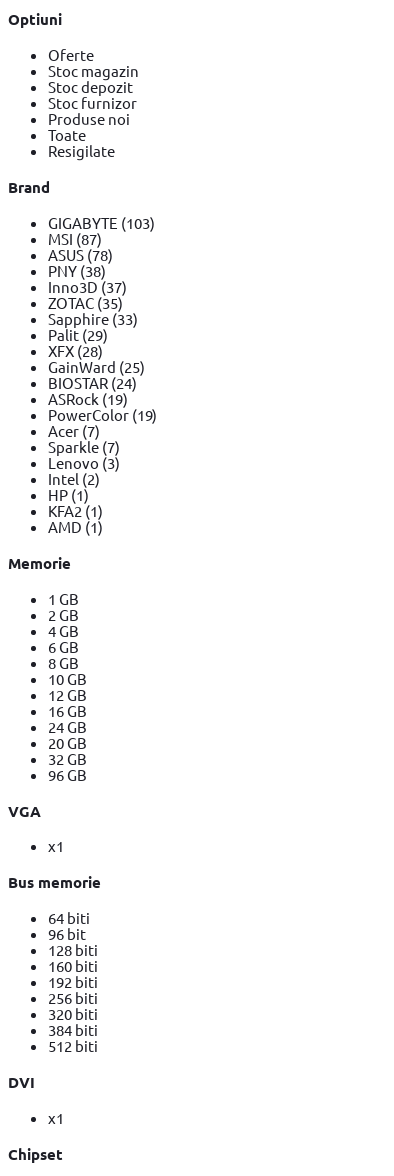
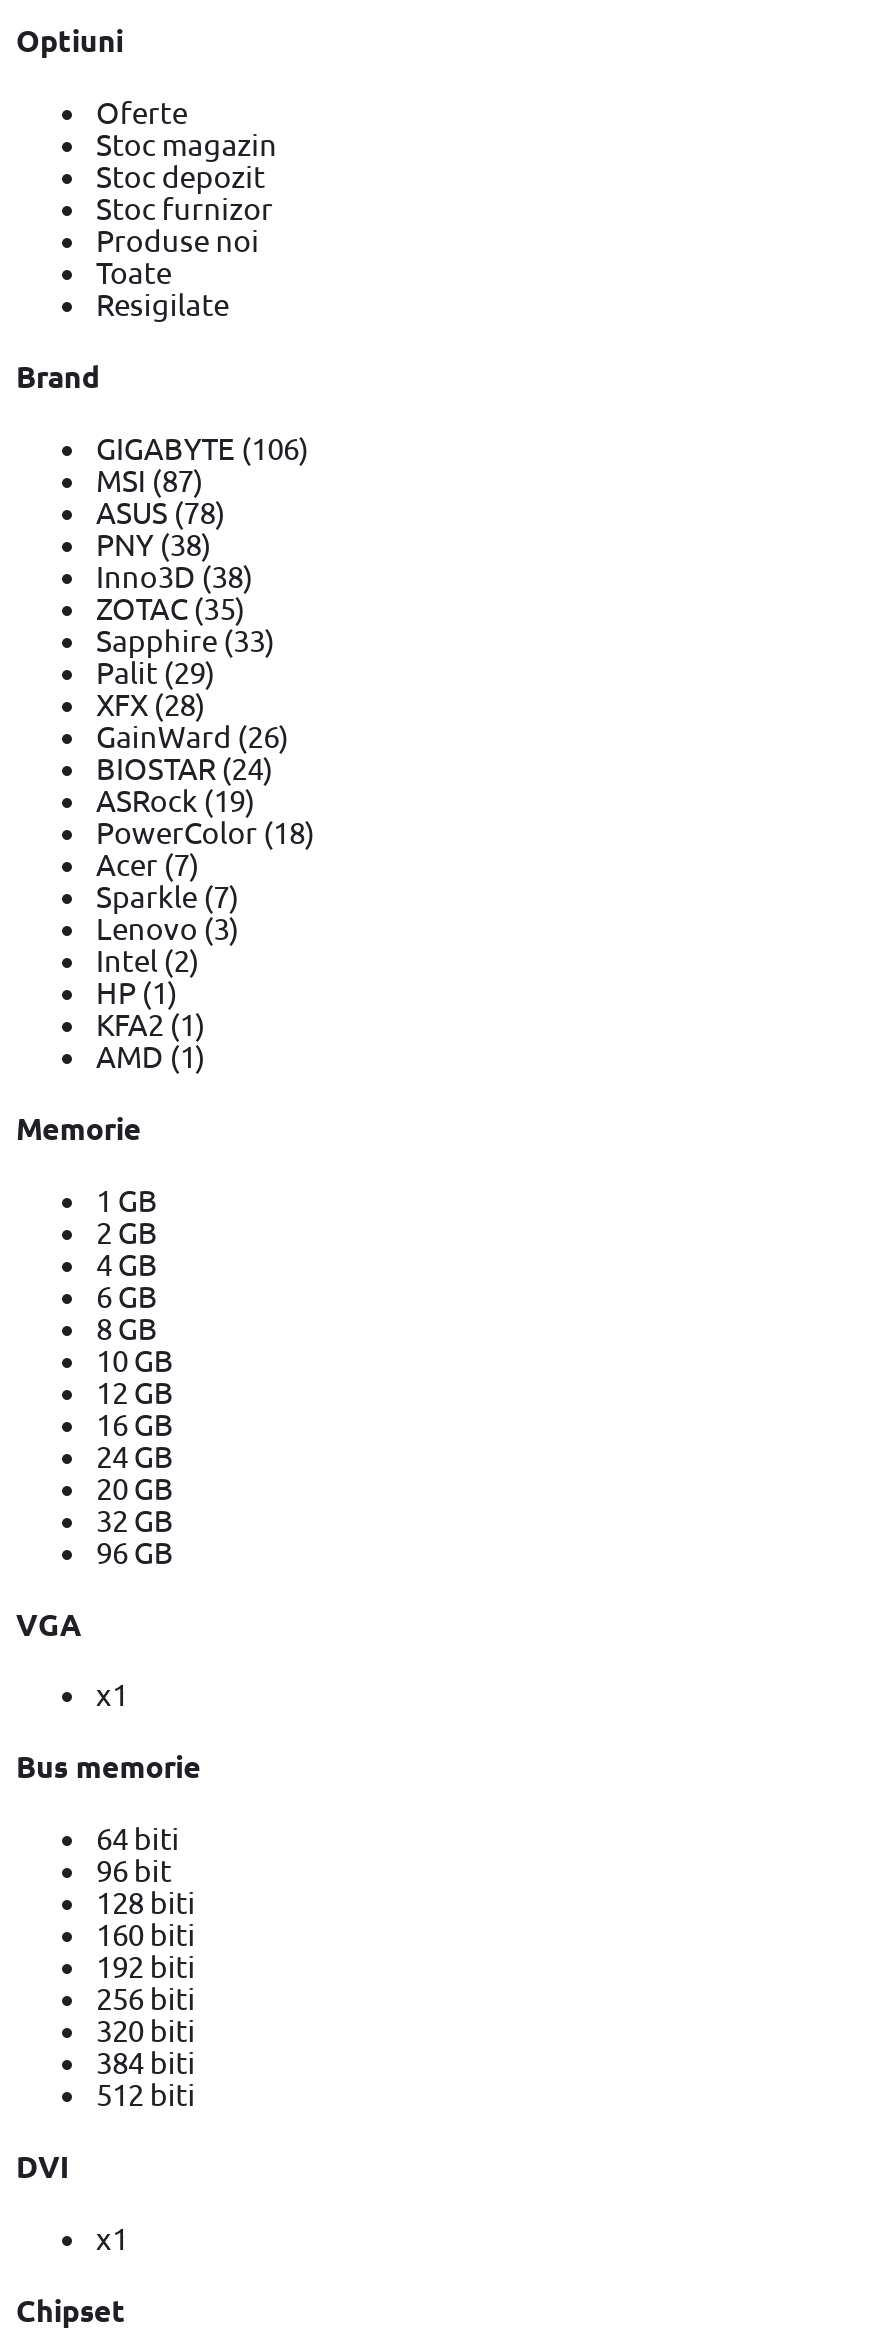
[48,213,154,232] GIGABYTE (103) -> [96,427,309,465] GIGABYTE (106)
[48,277,127,296] Inno3D(37) -> [96,555,253,593] Inno3D(38)
[48,357,144,376] GainWard (25) -> [96,715,289,753] GainWard (26)
[48,405,157,424] PowerColor (19) -> [96,811,315,849] PowerColor (18)

